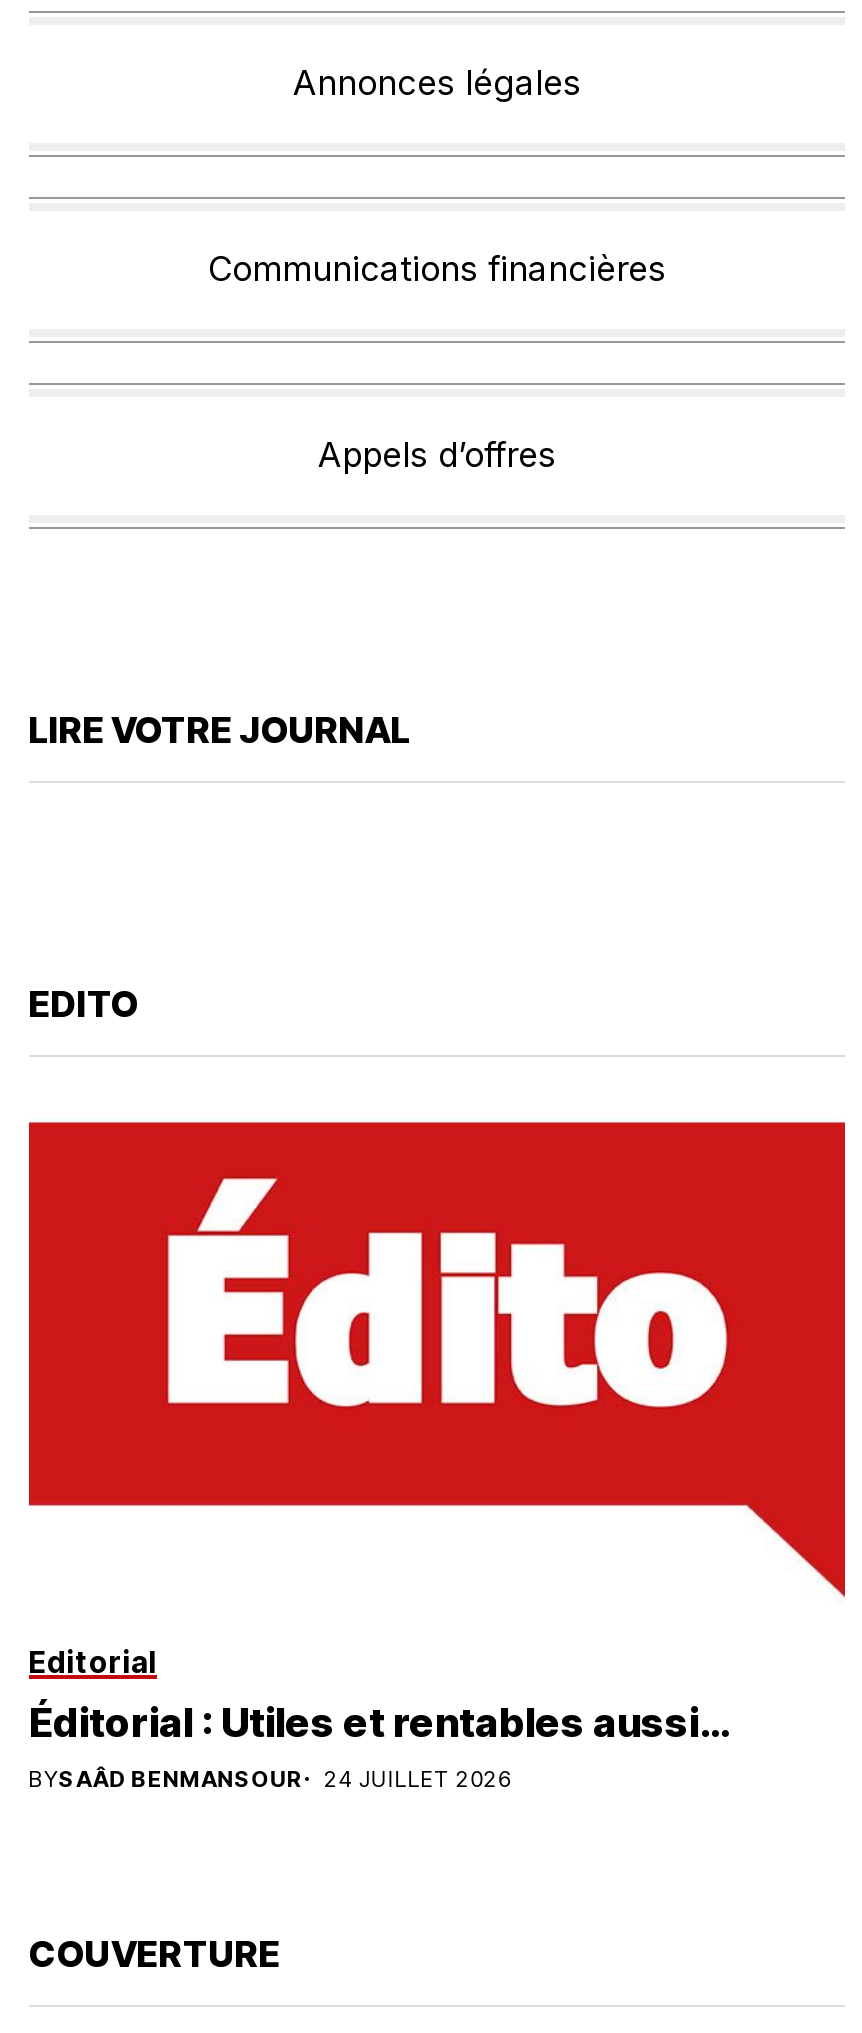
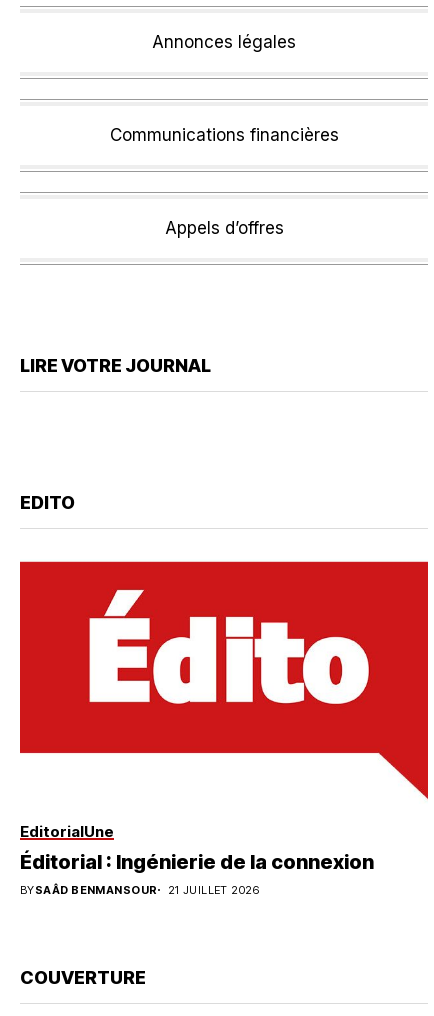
[29,1643,729,1747] Editorial | Éditorial : Utiles et rentables aussi… -> [20,822,374,874] EditorialUne | Éditorial : Ingénierie de la connexion
[29,1765,511,1793] BYSAÂD BENMANSOUR 24 JUILLET 2026 -> [20,883,259,897] BYSAÂD BENMANSOUR 21 JUILLET 2026

